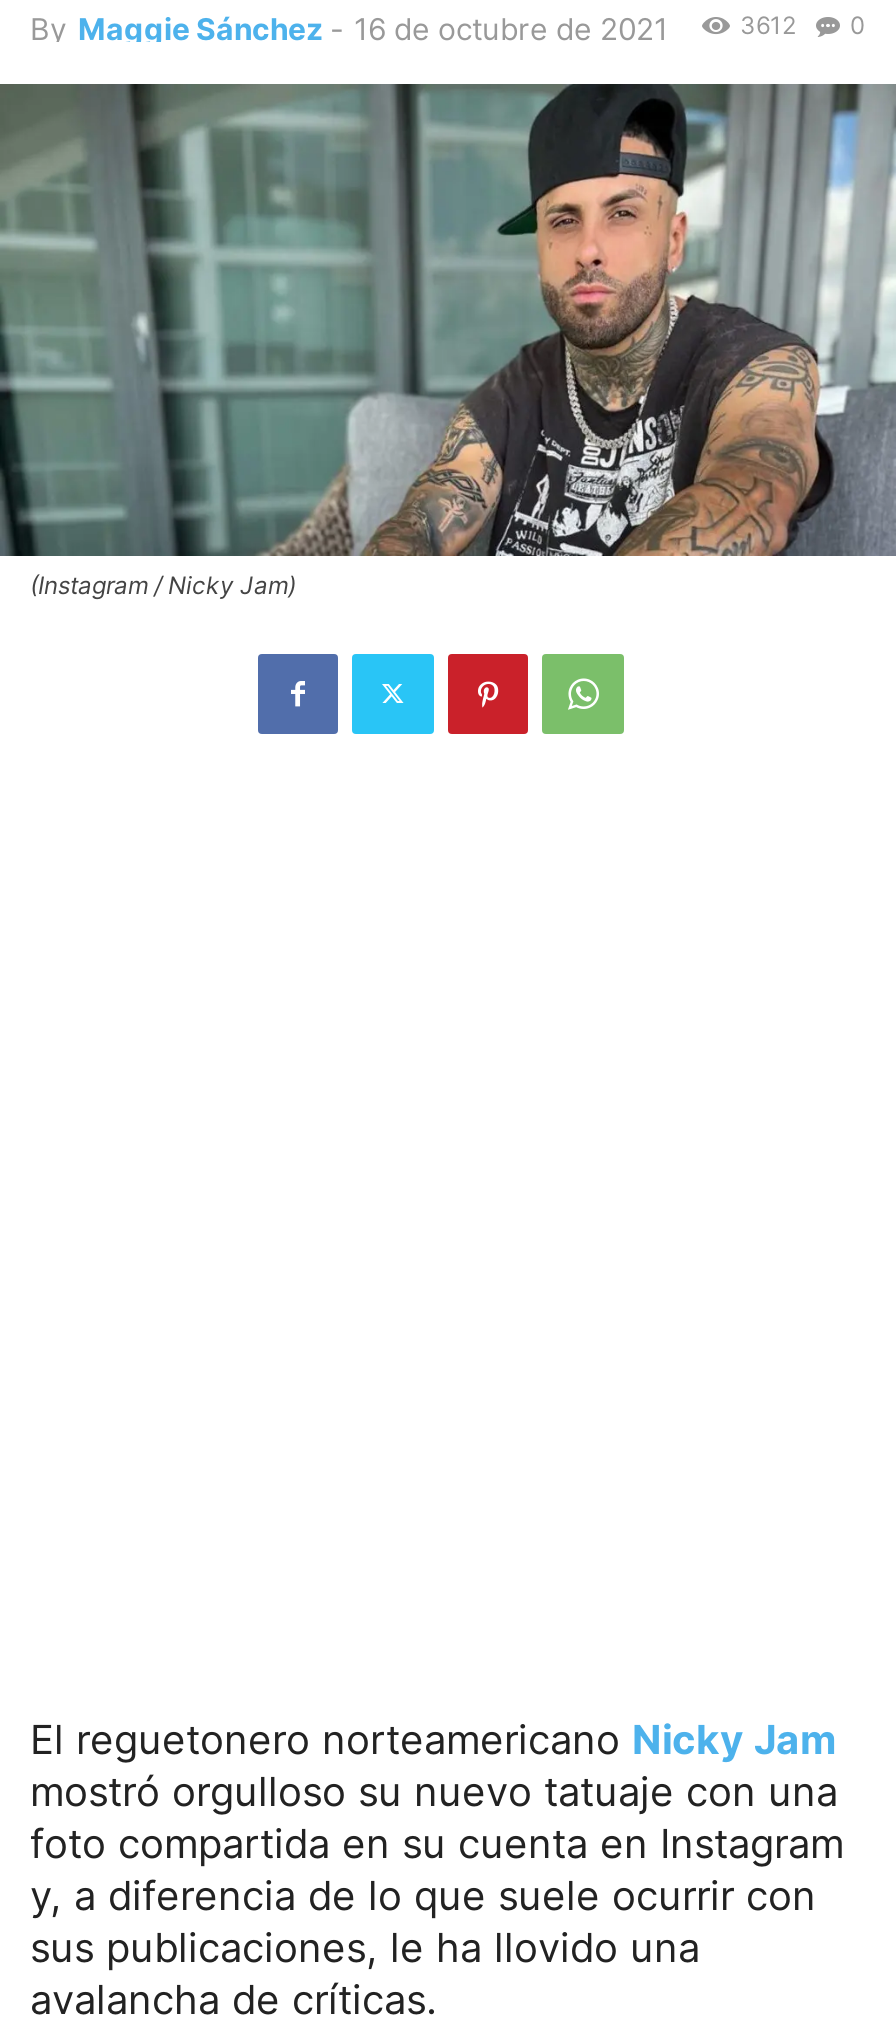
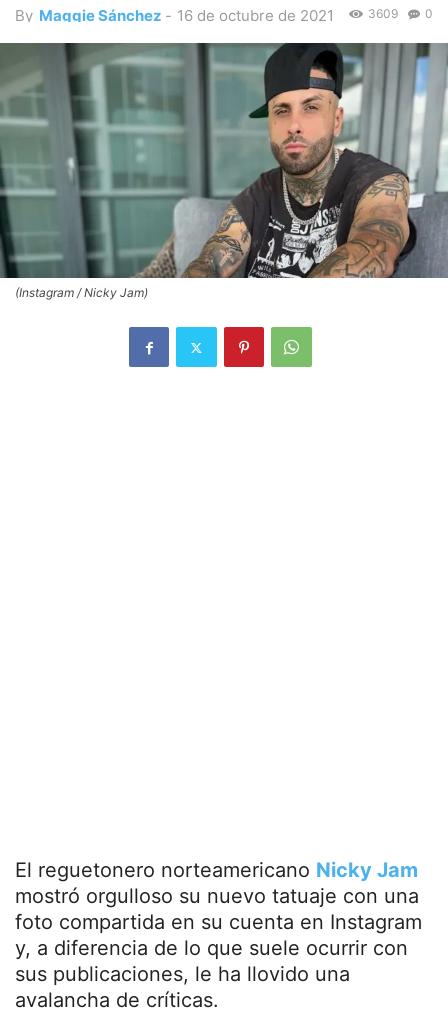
[740,10,866,40] 3612 0 -> [368,6,433,21] 3609 0

